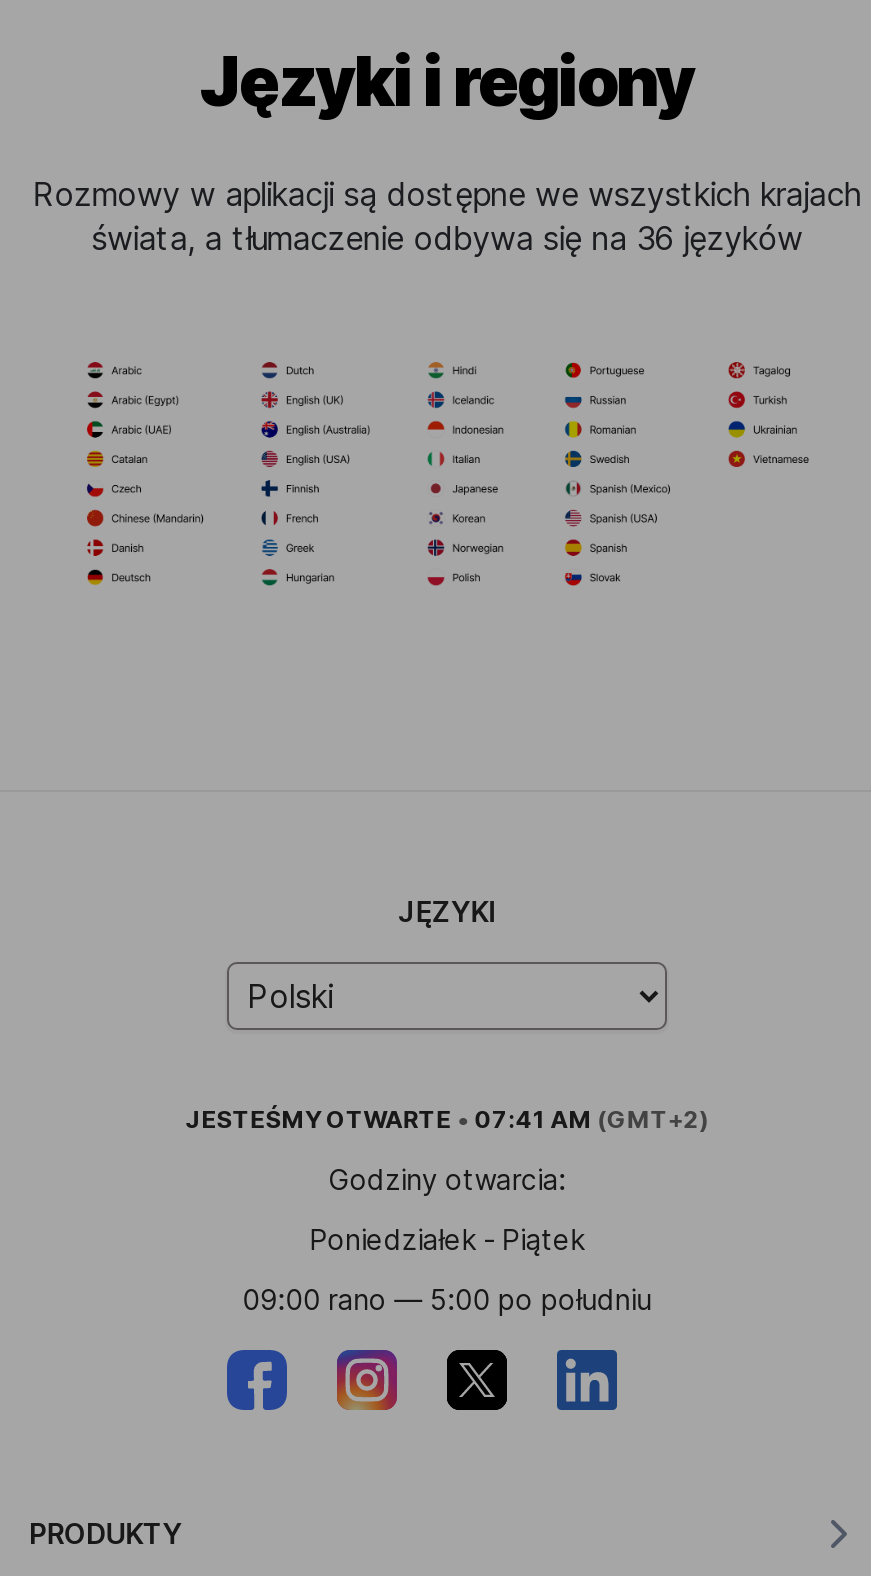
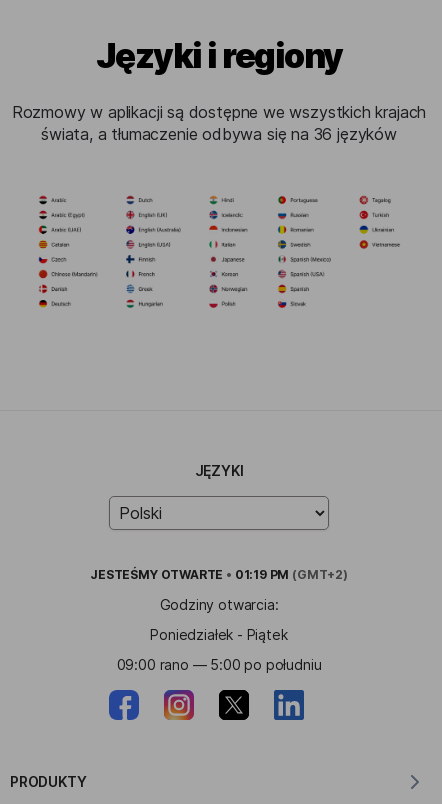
[185,1105,709,1135] JESTEŚMYOTWARTE • 07:41 AM (GMT+2) -> [90,567,348,582] JESTEŚMYOTWARTE • 01:19 PM (GMT+2)

